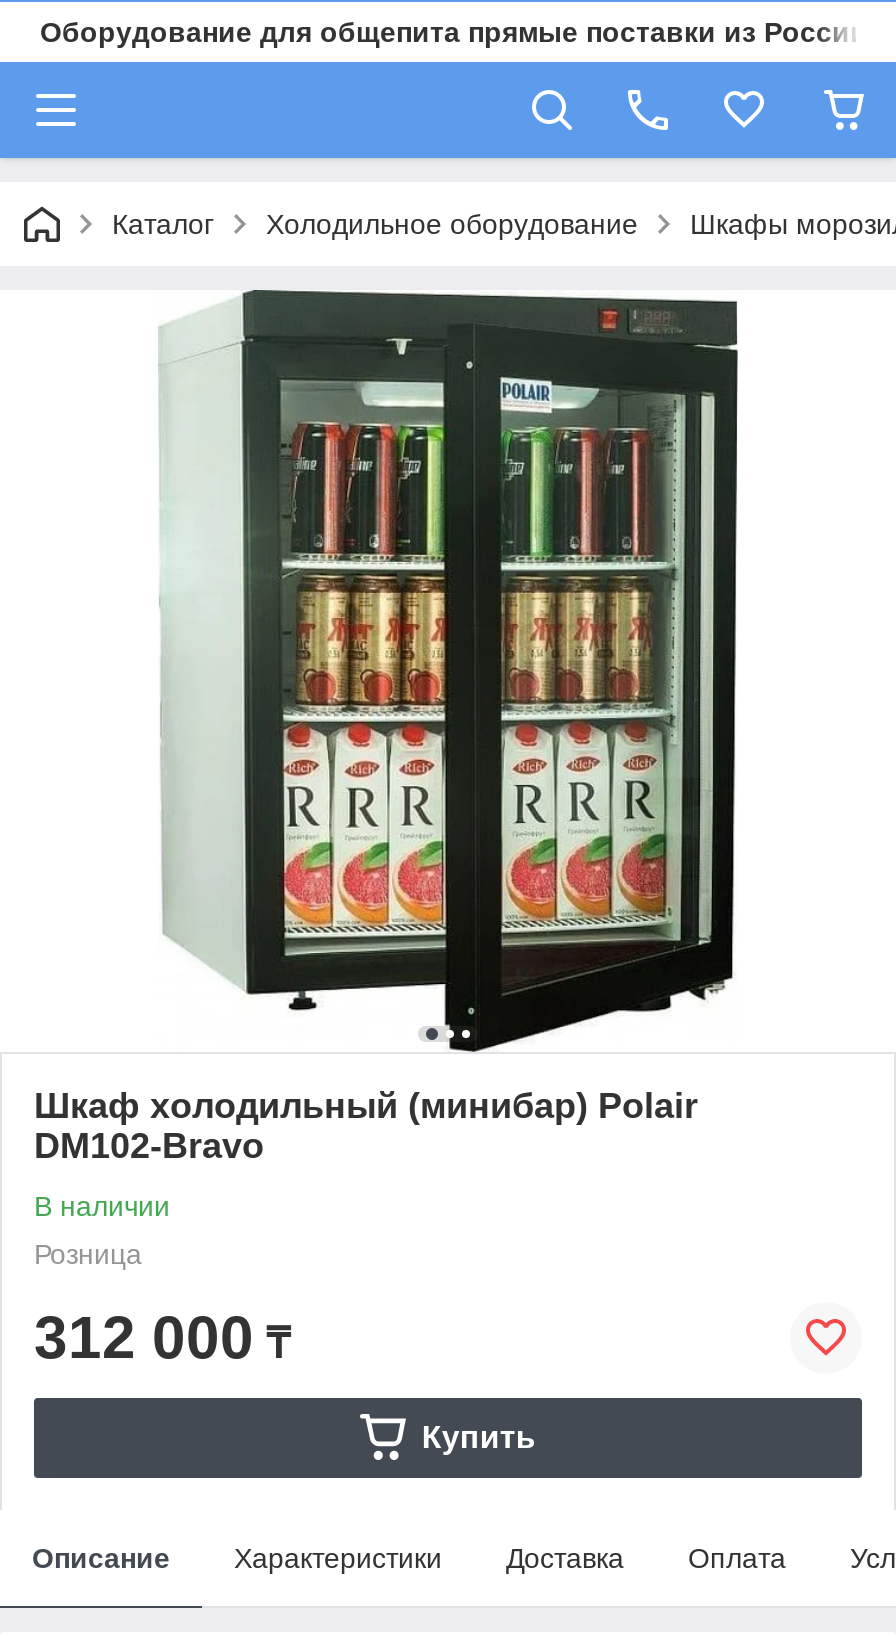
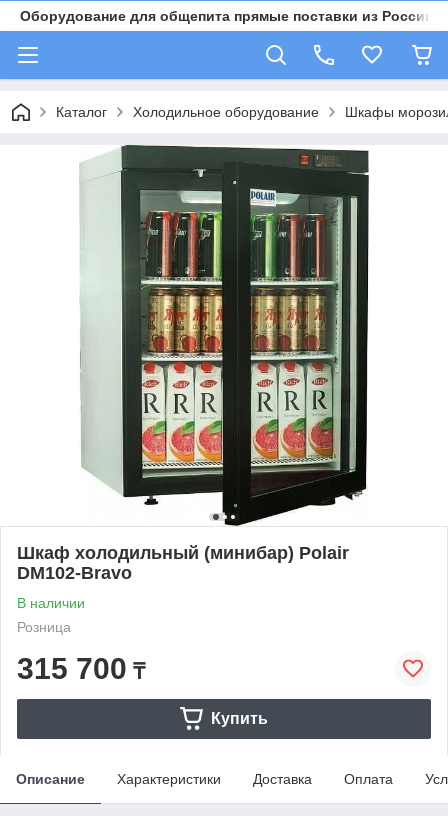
[34,1304,290,1370] 312 000 ₸ -> [17,652,145,685] 315 700 ₸

